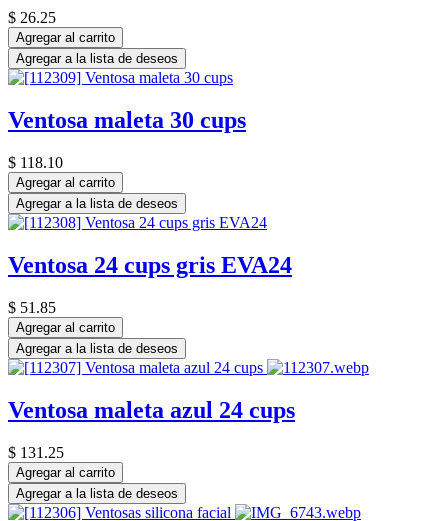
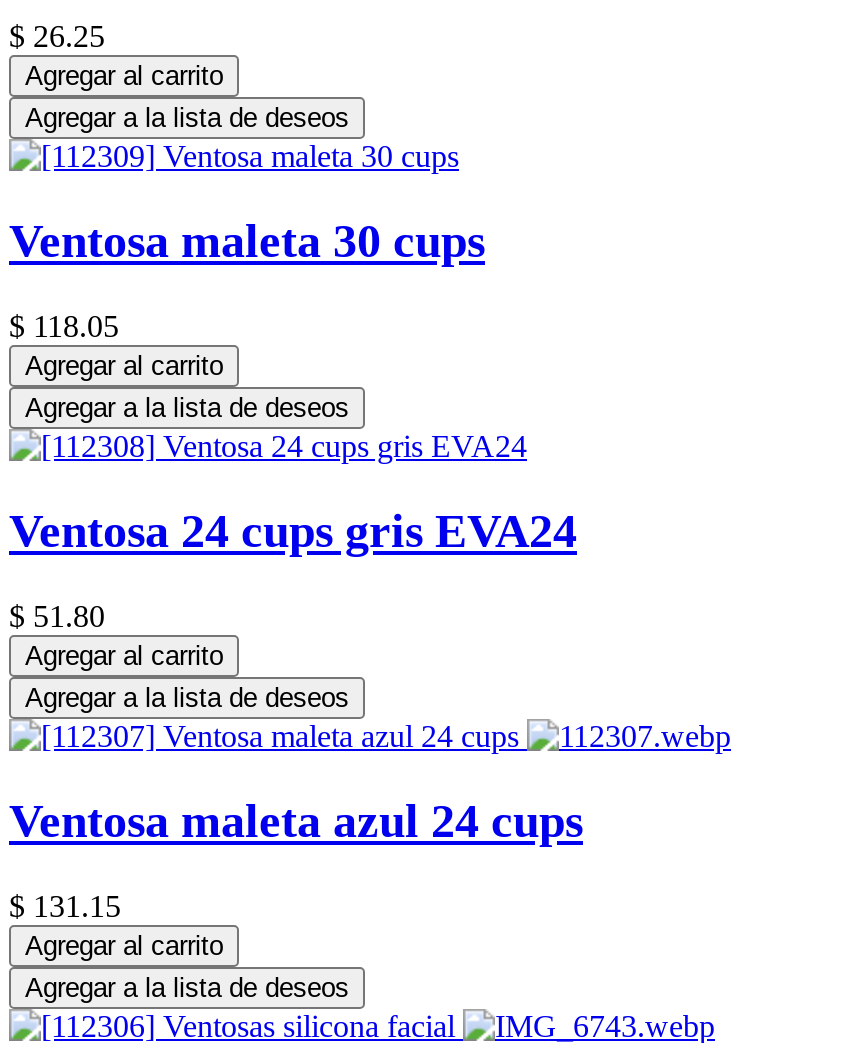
[8,154,63,171] $118.10 -> [9,309,119,343] $118.05
[8,299,56,316] $51.85 -> [9,599,105,633] $51.80
[8,444,64,461] $131.25 -> [9,888,121,922] $131.15

